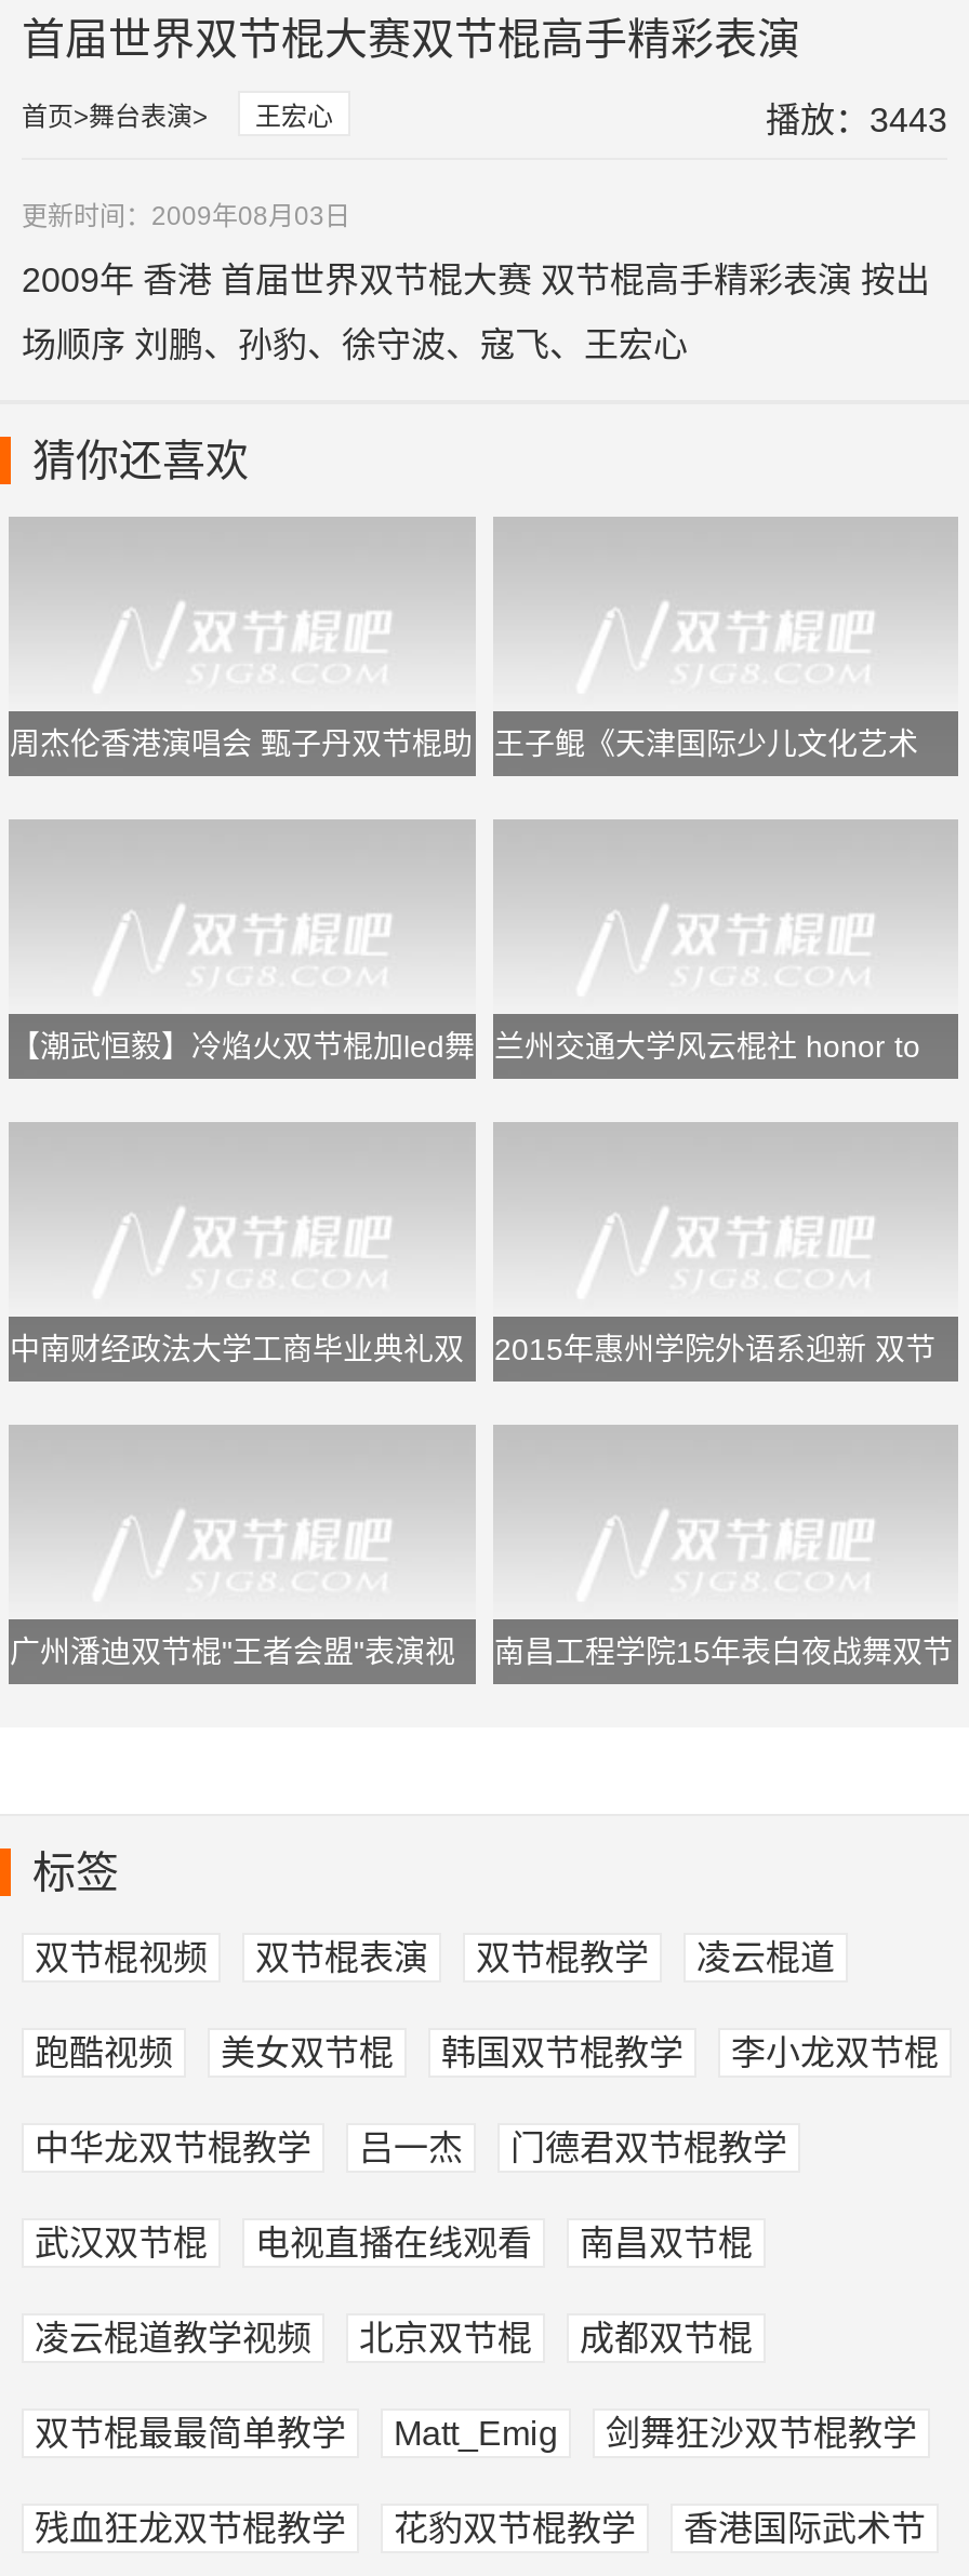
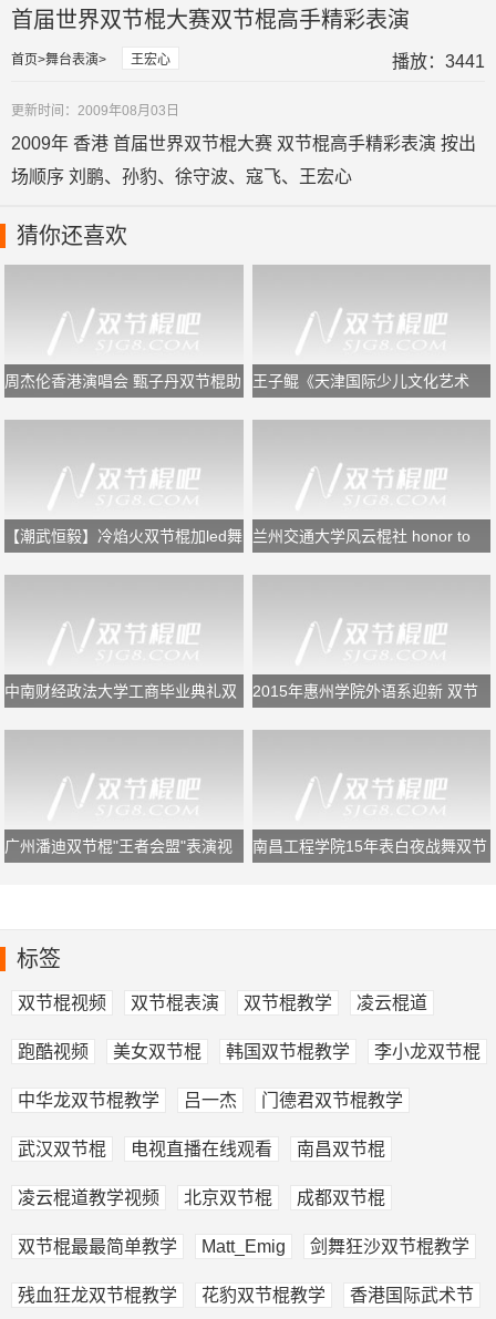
[766,102,947,139] 播放：3443 -> [392,52,485,71] 播放：3441

